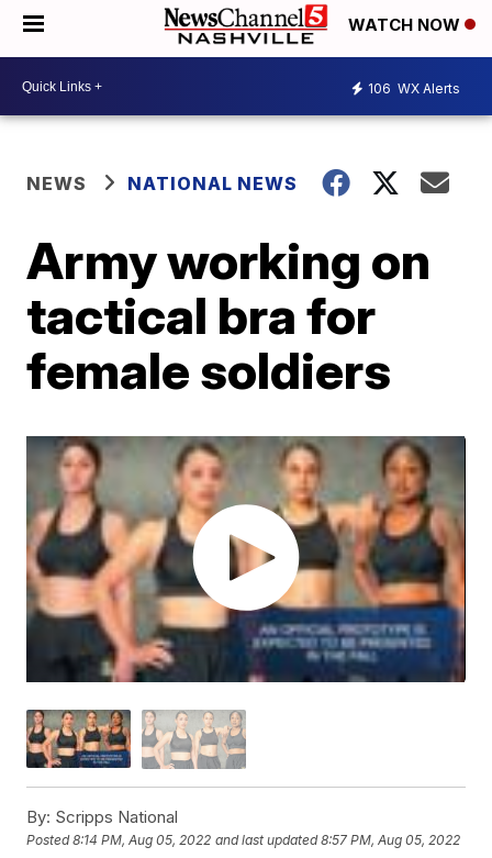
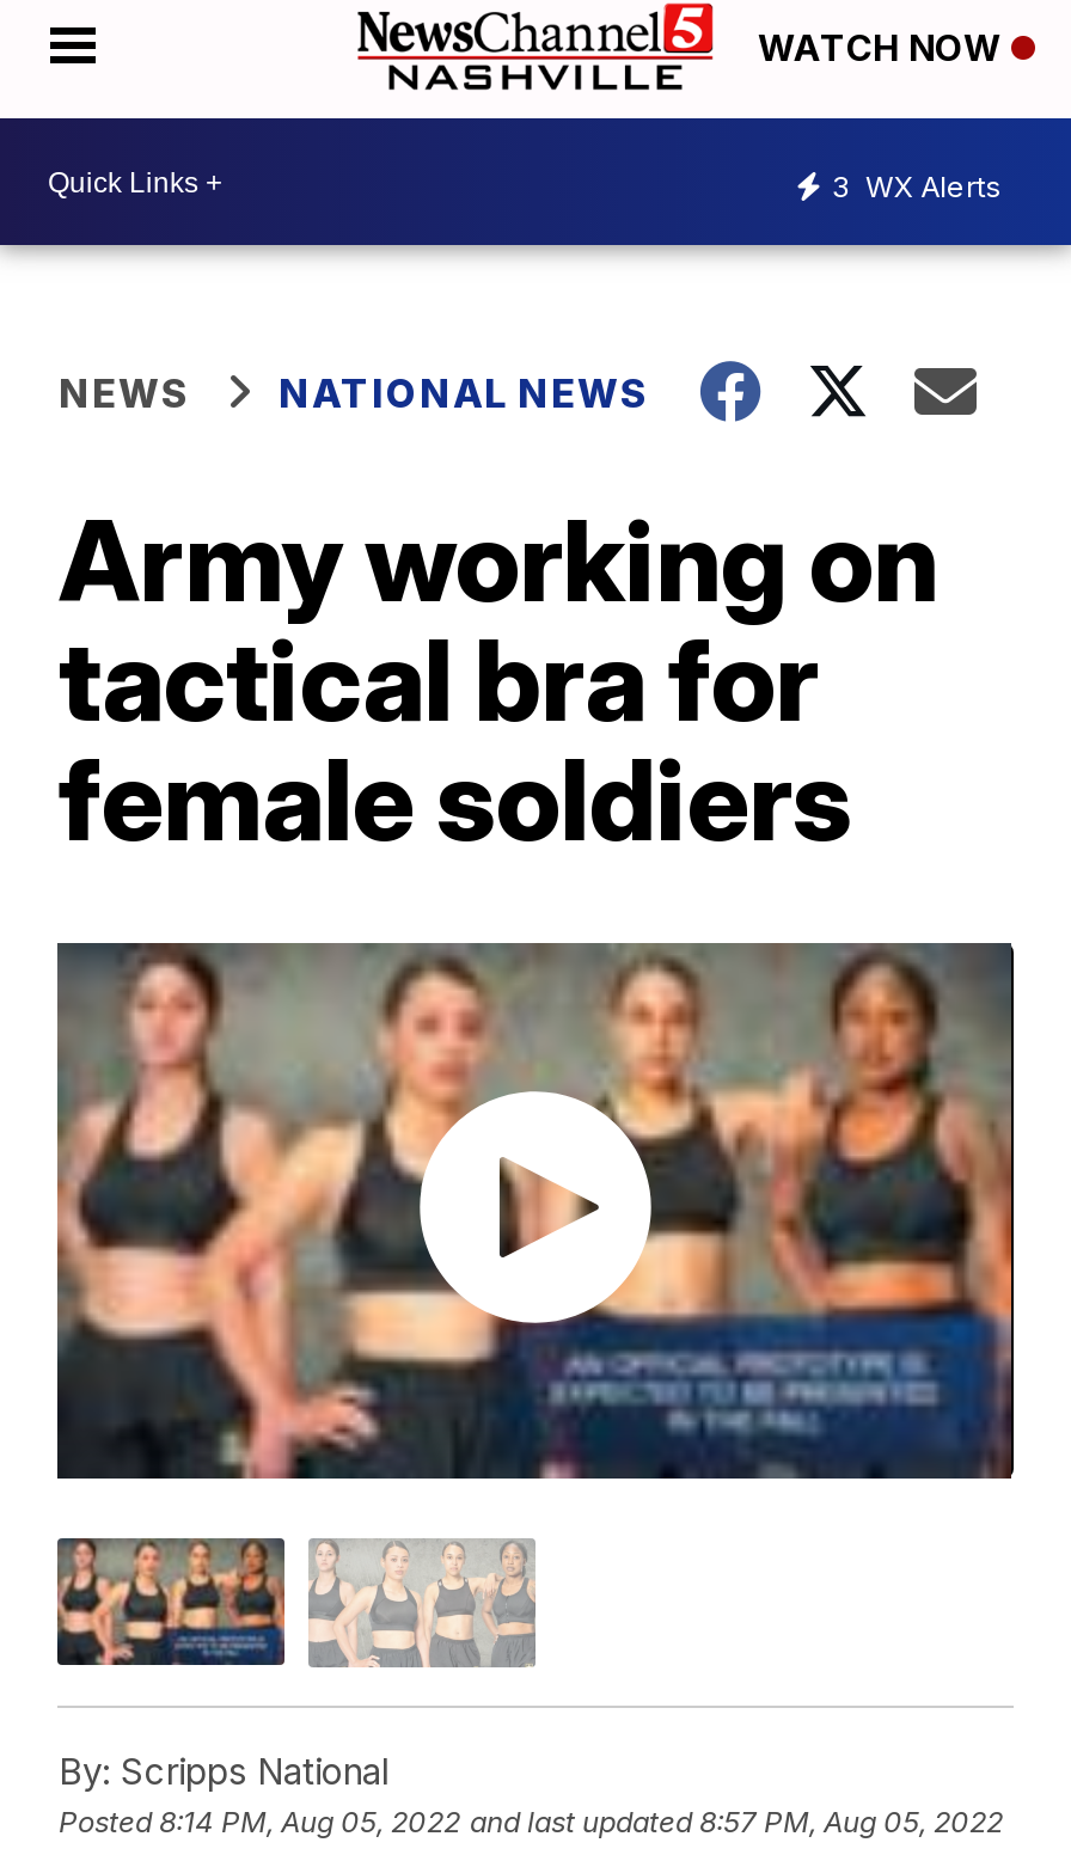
[368,80,460,96] 106 WX Alerts -> [832,167,1002,203] 3 WX Alerts

